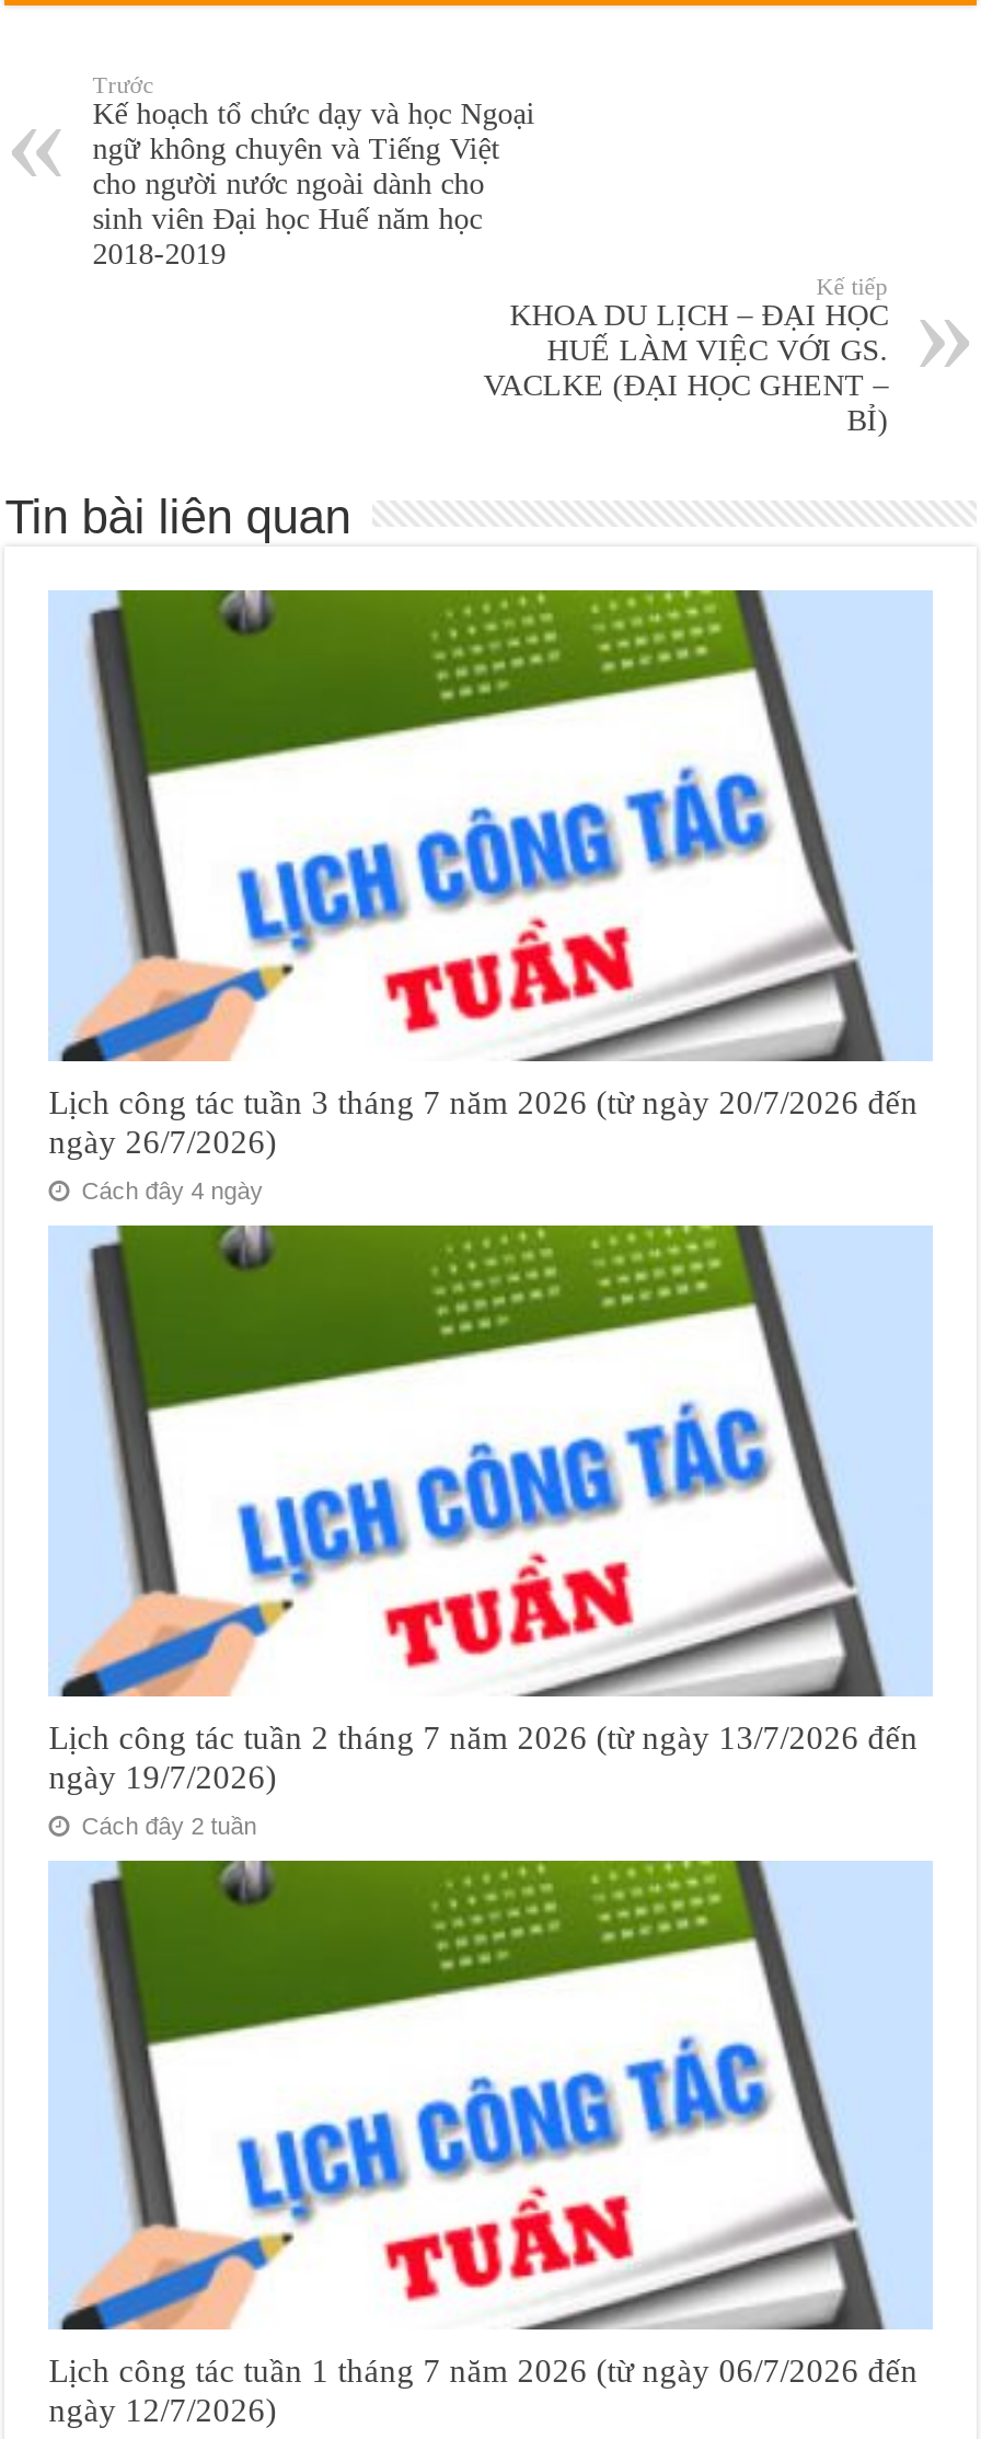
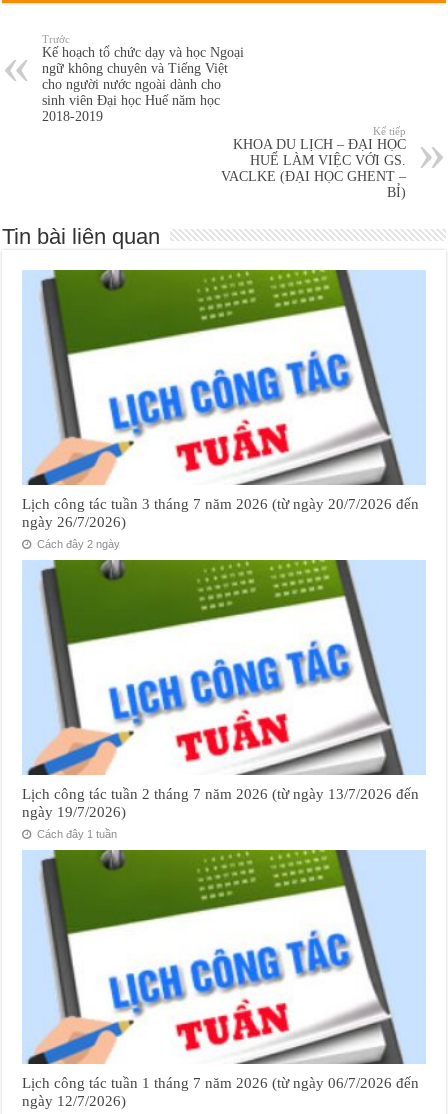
[75,1177,263,1203] Cách đây 4 ngày -> [34,538,120,550] Cách đây 2 ngày
[75,1811,257,1838] Cách đây 2 tuần -> [34,827,117,839] Cách đây 1 tuần

